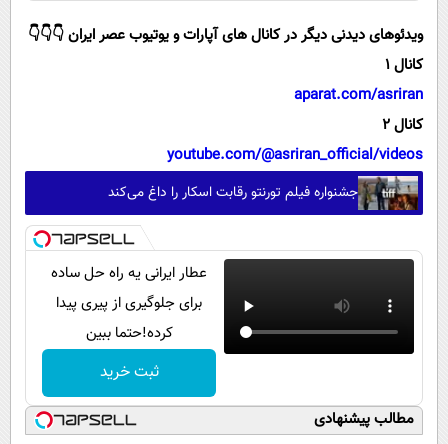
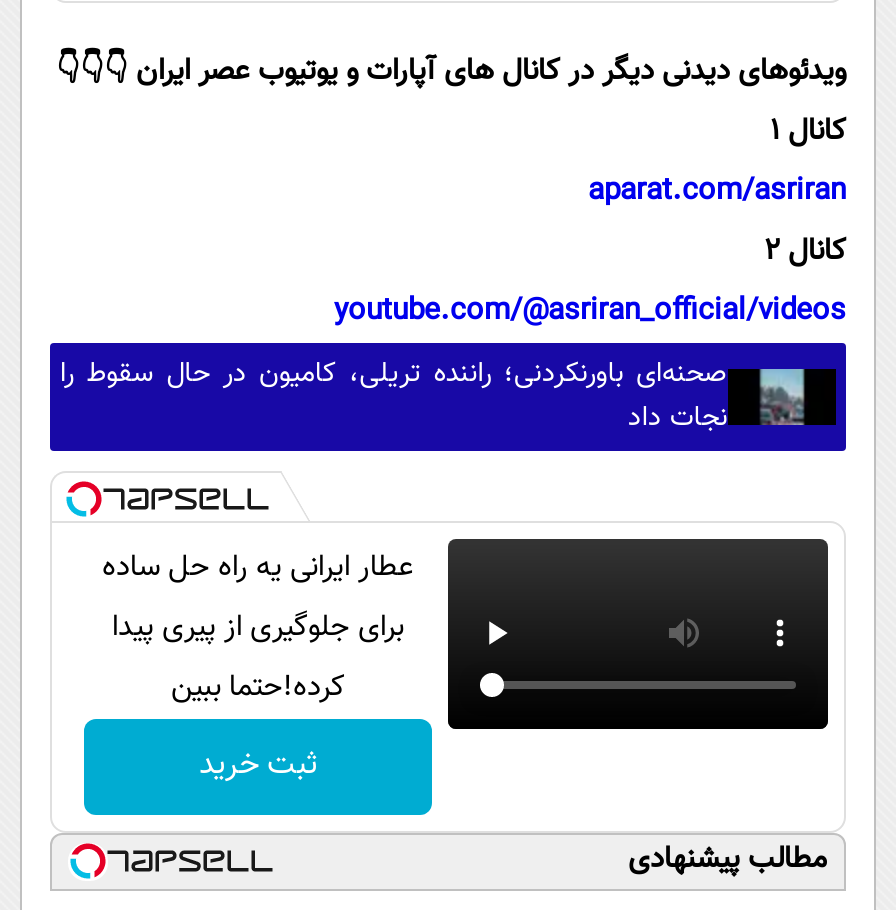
[108,175,419,211] [image] | جشنواره فیلم تورنتو رقابت اسکار را داغ می‌کند -> [60,342,840,452] [image] | صحنه‌ای باورنکردنی؛ راننده تریلی، کامیون در حال سقوط را | نجات داد

